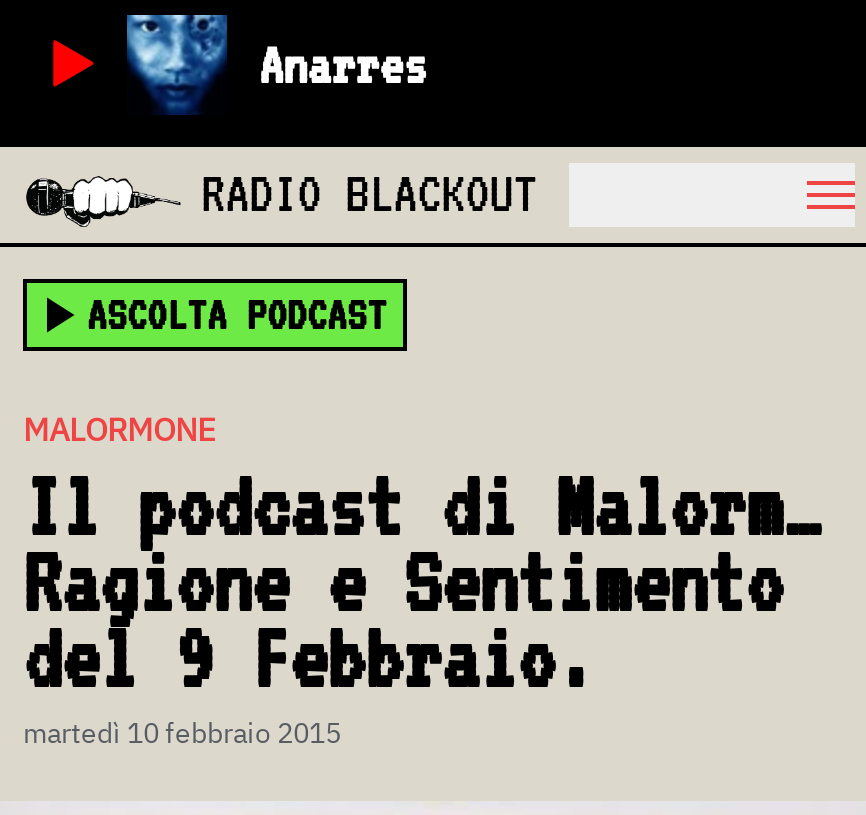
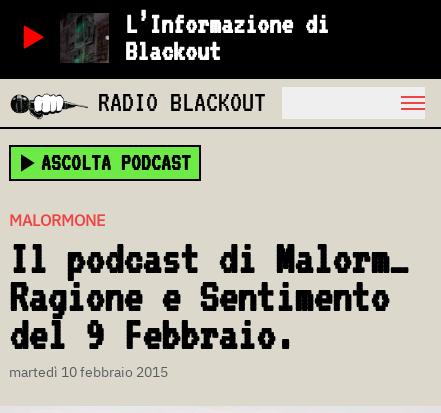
[125,13,427,115] [image] | Anarres -> [60,9,329,66] [image] | L’Informazione di | Blackout

